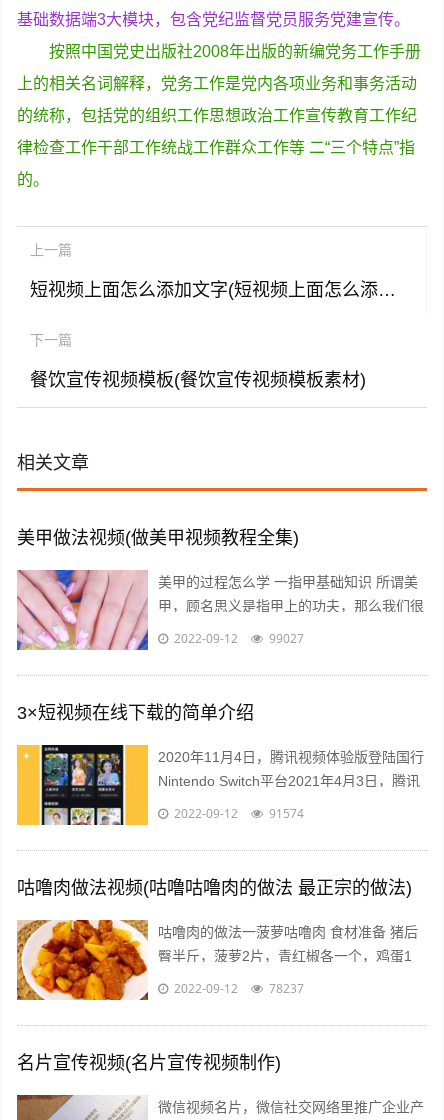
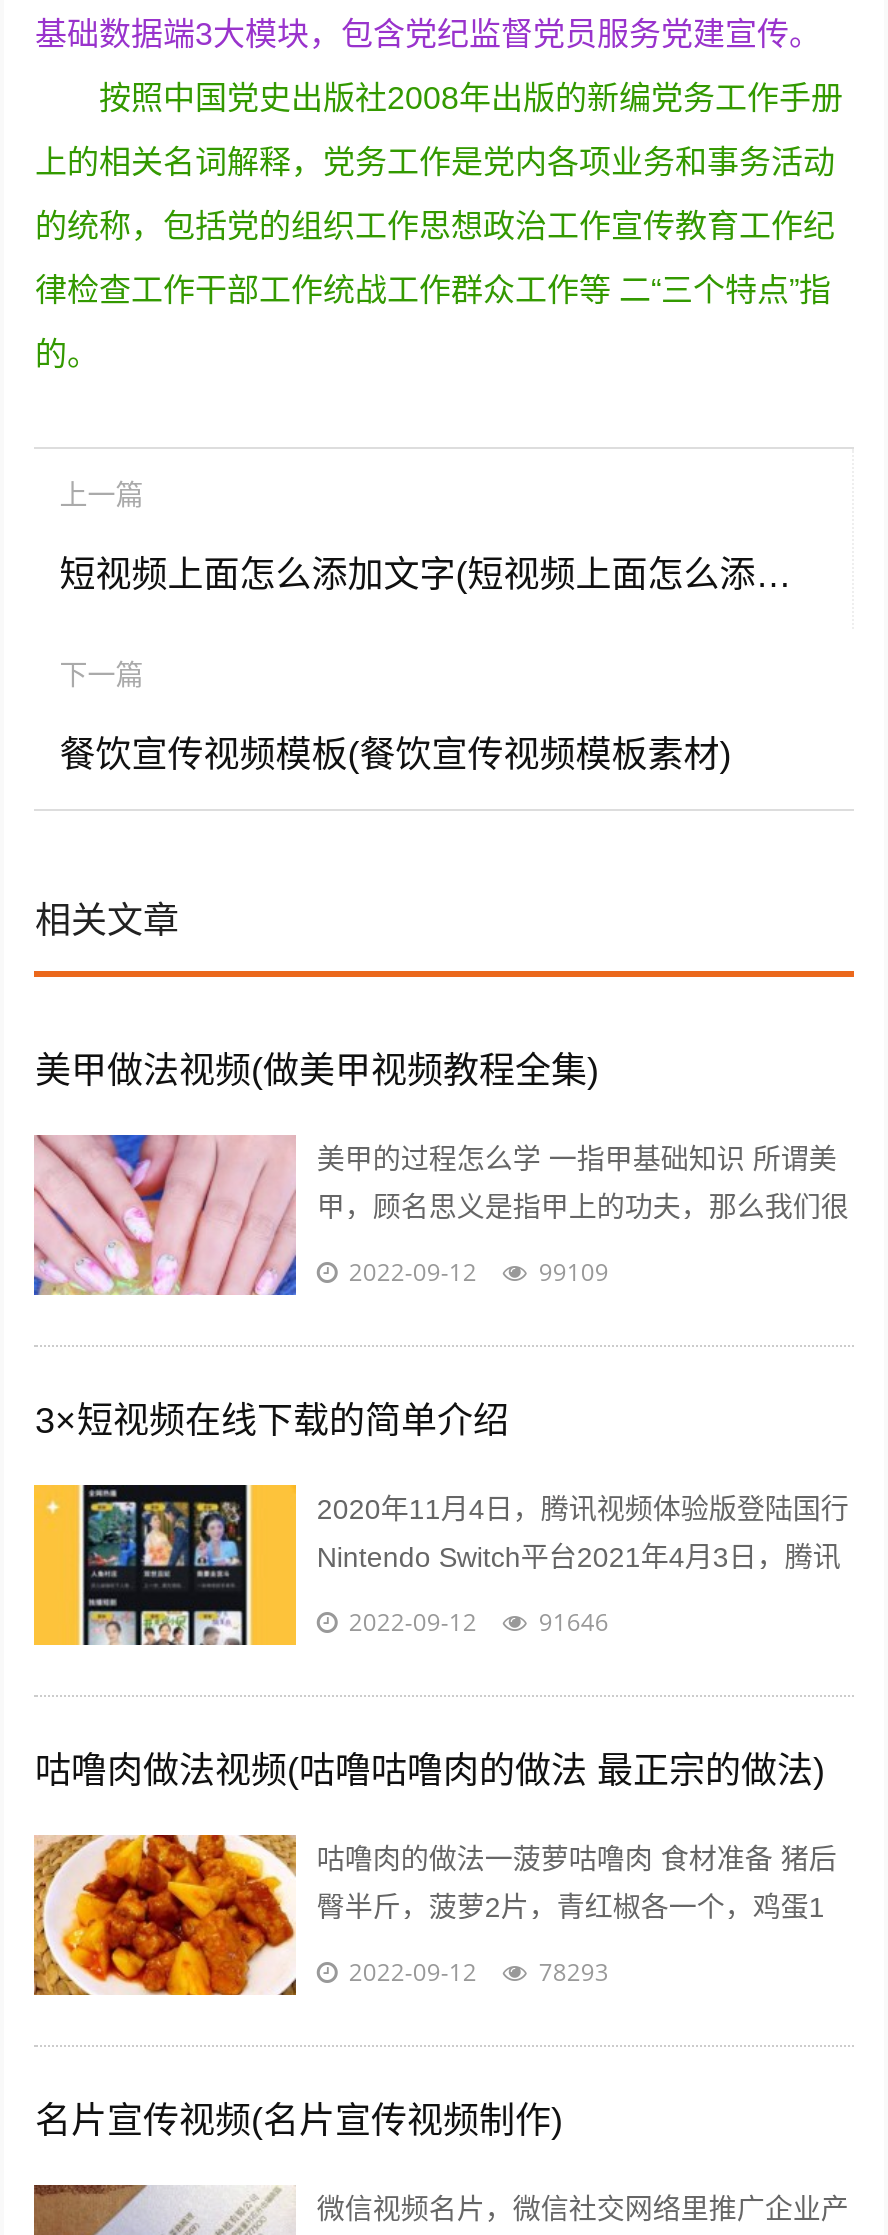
[269,630,304,647] 99027 -> [539,1255,609,1289] 99109
[269,805,304,822] 91574 -> [539,1605,609,1639] 91646
[269,980,304,997] 78237 -> [539,1955,609,1989] 78293

